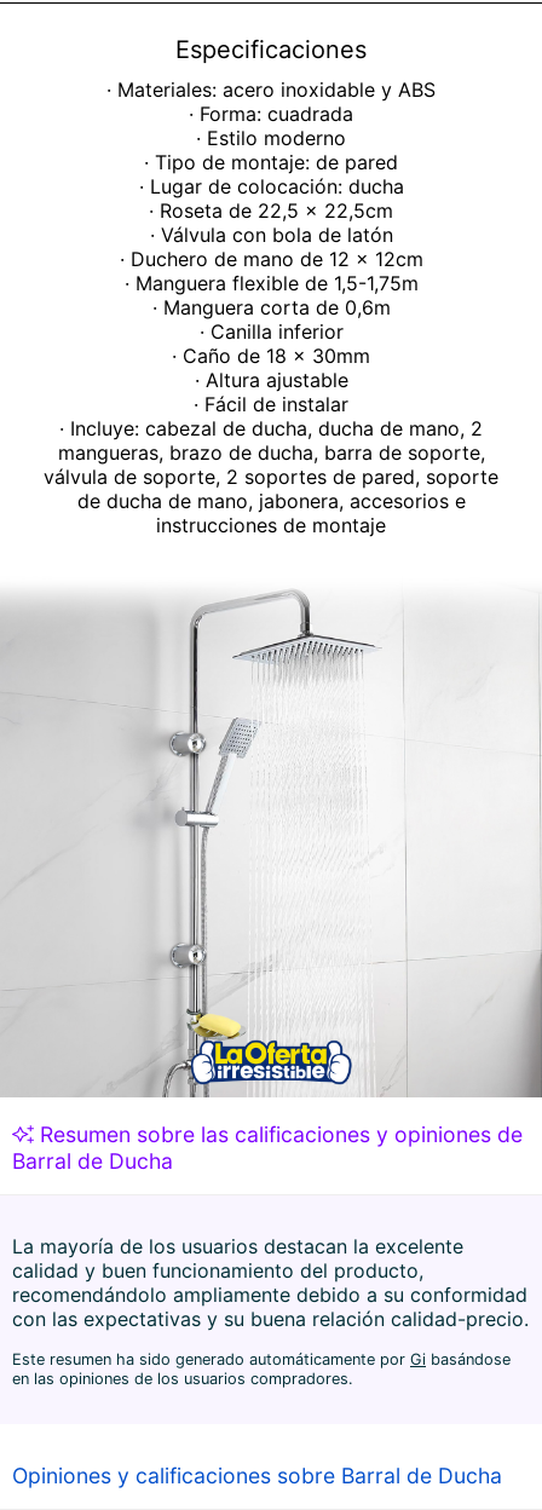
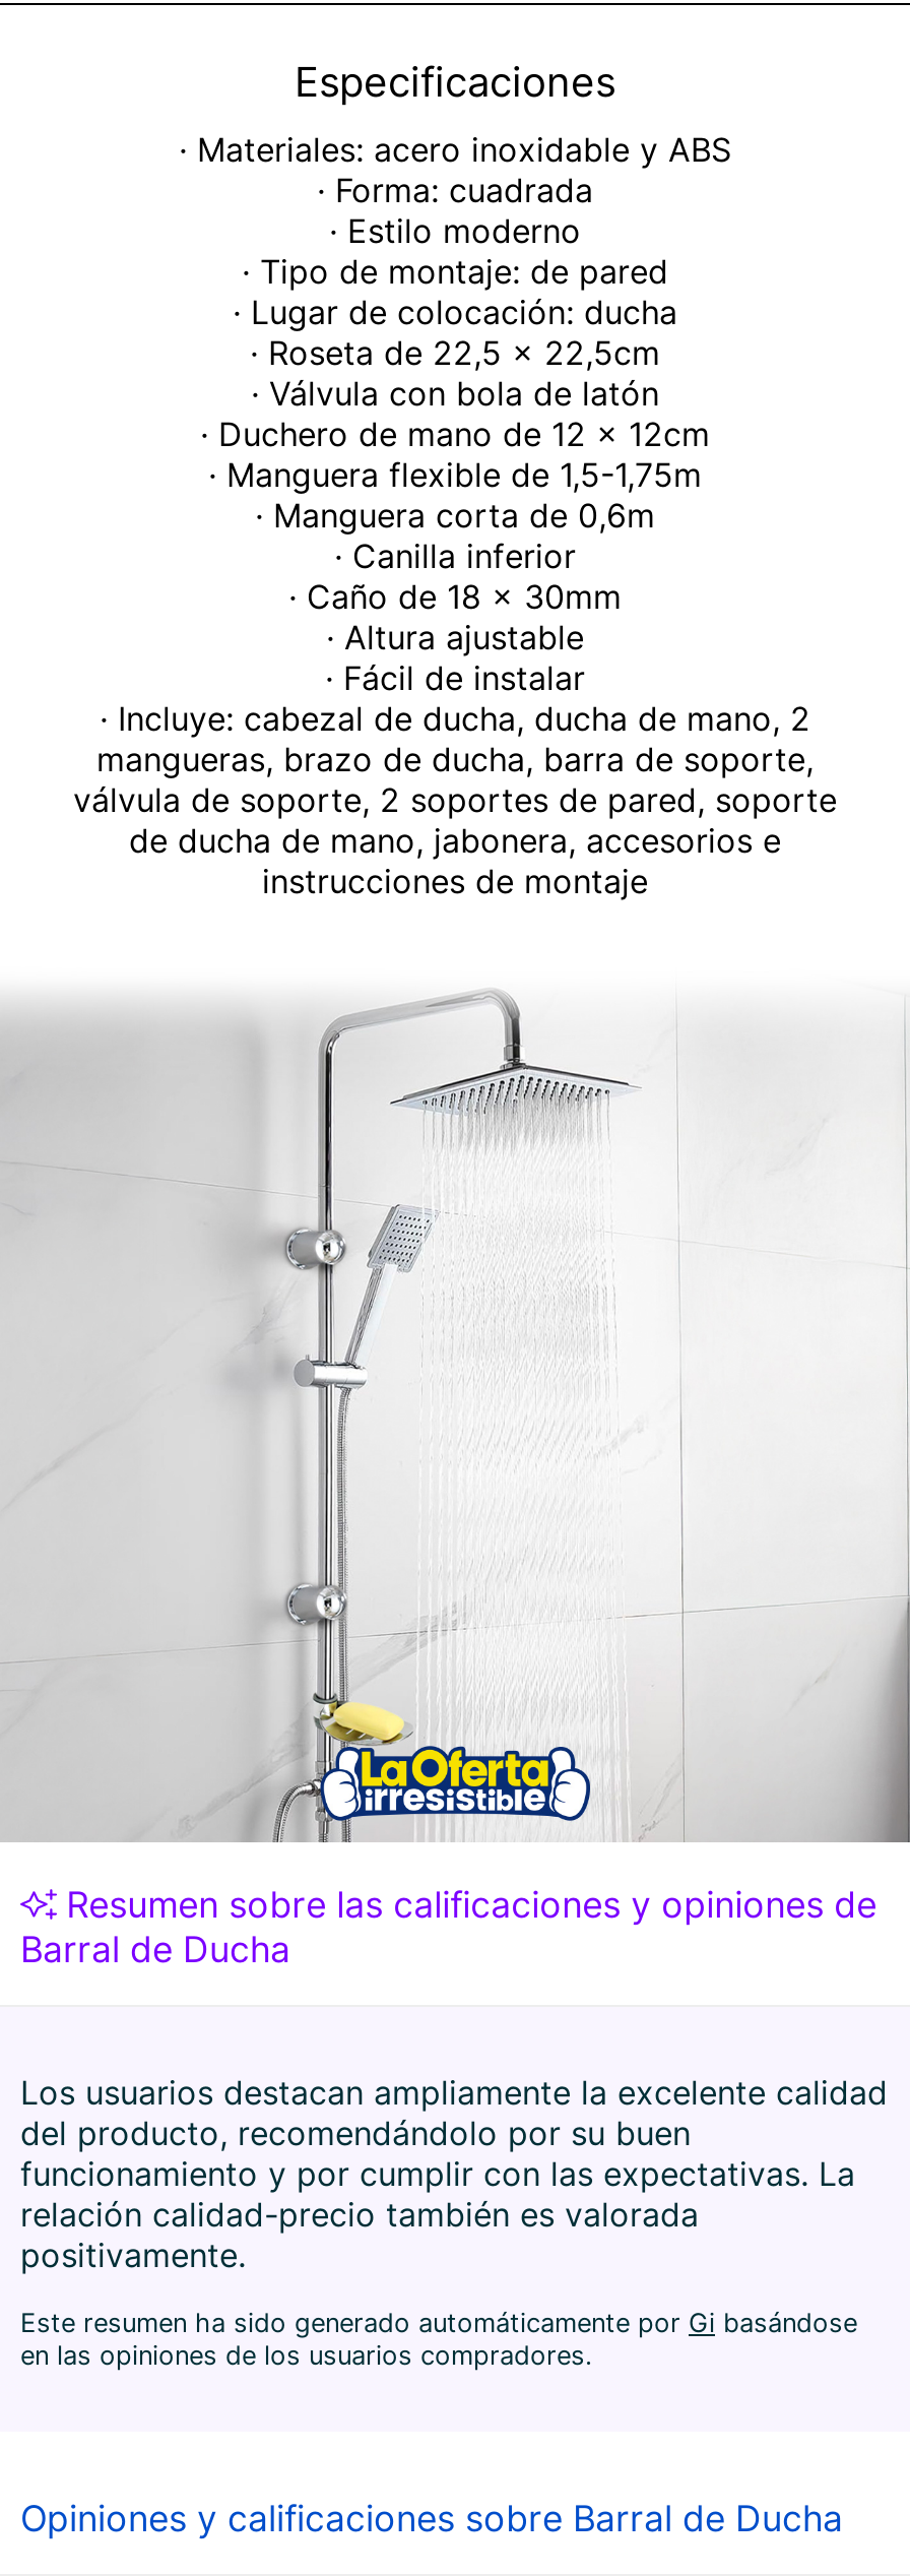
[12,1234,529,1331] La mayoría de los usuarios destacan la excelente | calidad y buen funcionamiento del producto, | recomendándolo ampliamente debido a su conformidad | con las expectativas y su buena relación calidad-precio. -> [20,2072,888,2275] Los usuarios destacan ampliamente la excelente calidad | del producto, recomendándolo por su buen | funcionamiento y por cumplir con las expectativas. La | relación calidad-precio también es valorada | positivamente.

